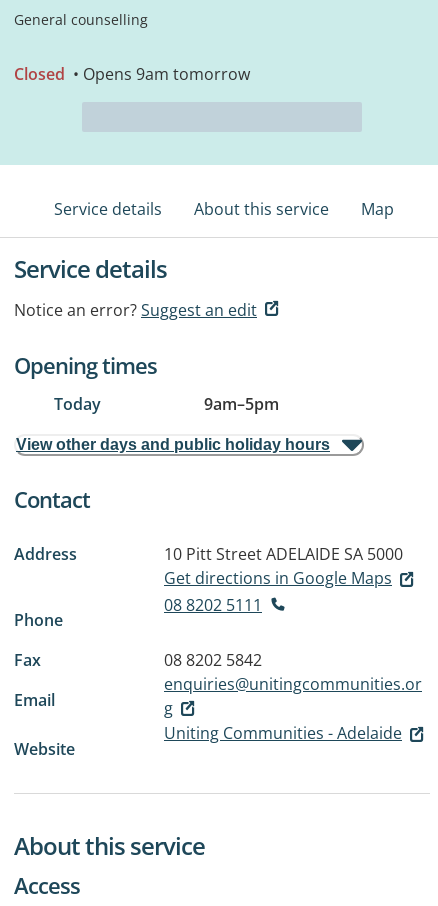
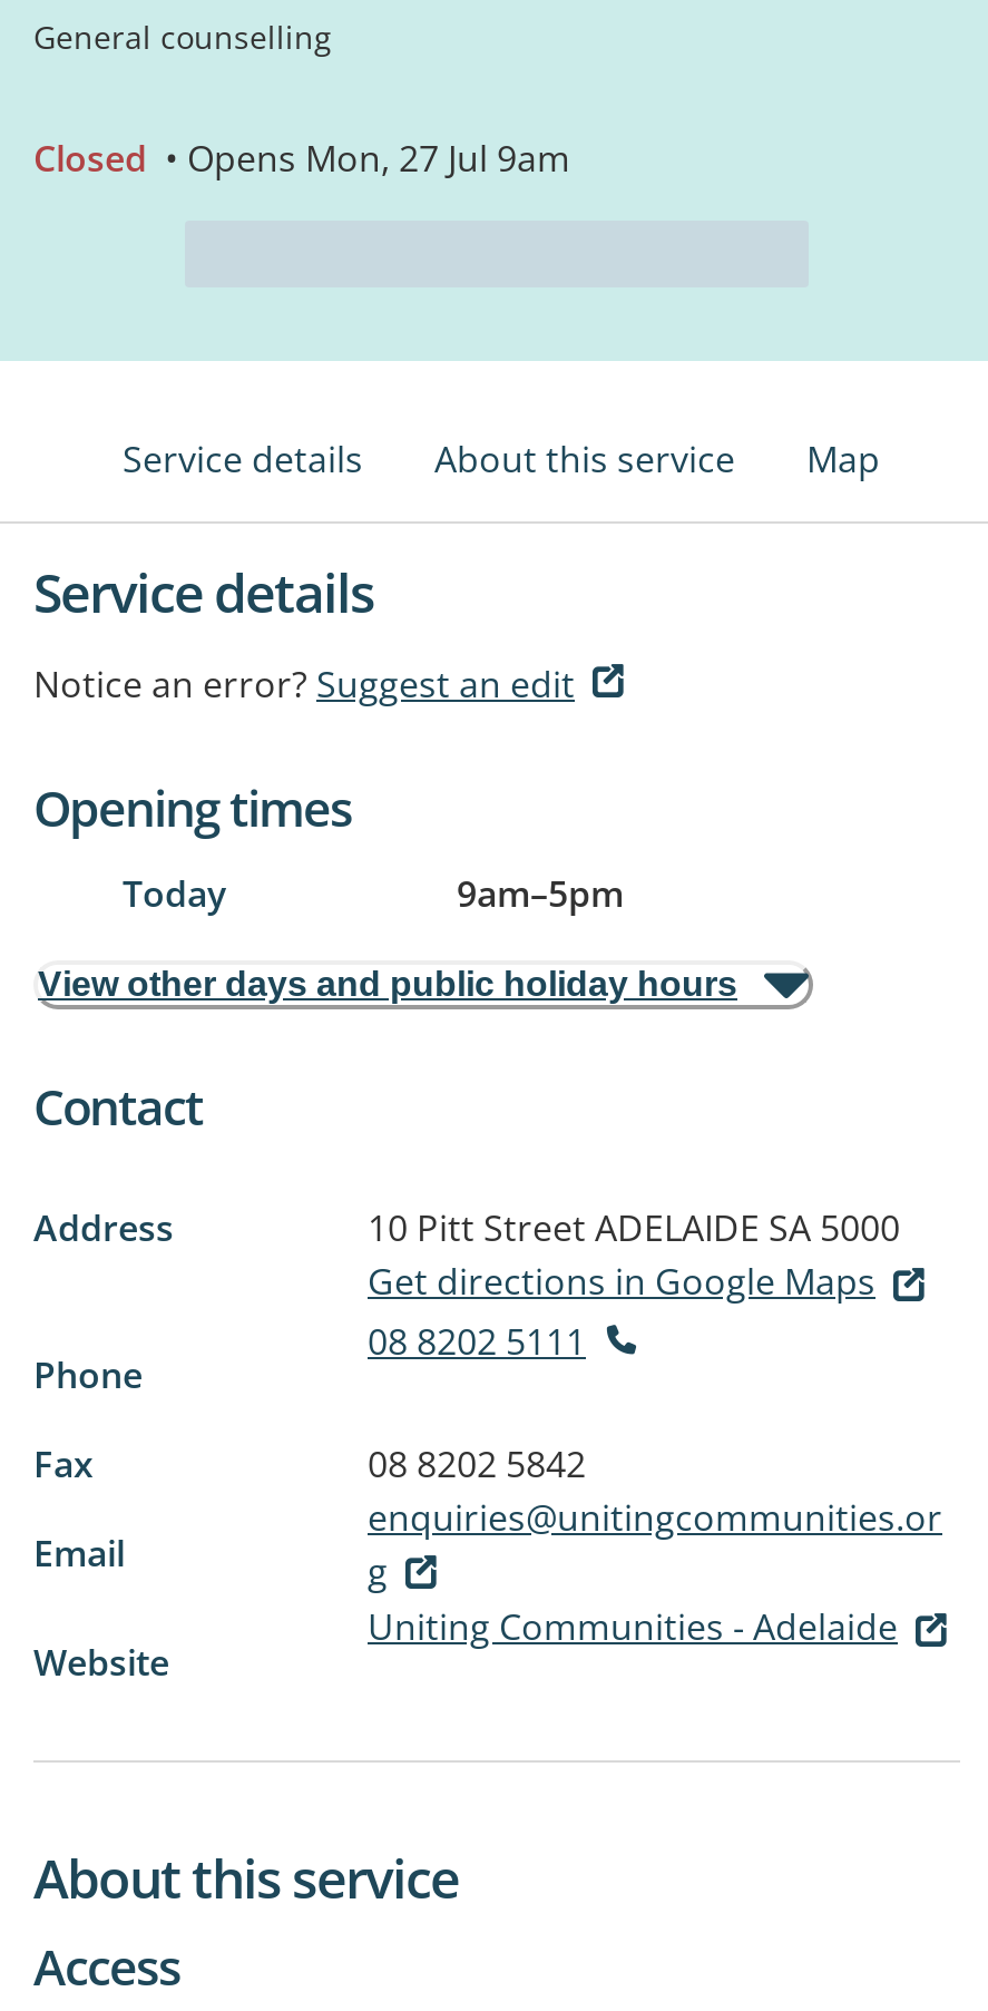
[14,63,250,85] Closed • Opens 9am tomorrow -> [33,134,570,183] Closed • Opens Mon, 27 Jul 9am

